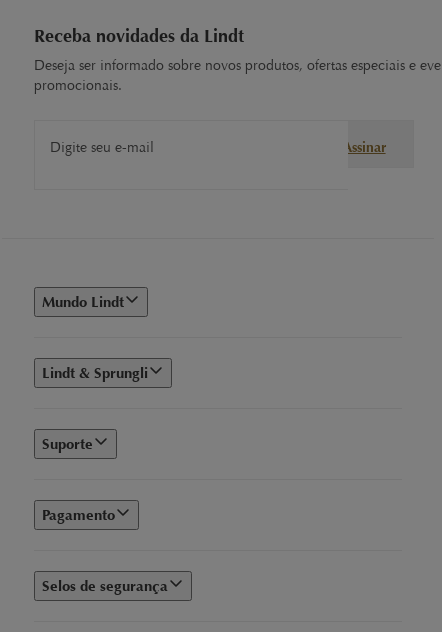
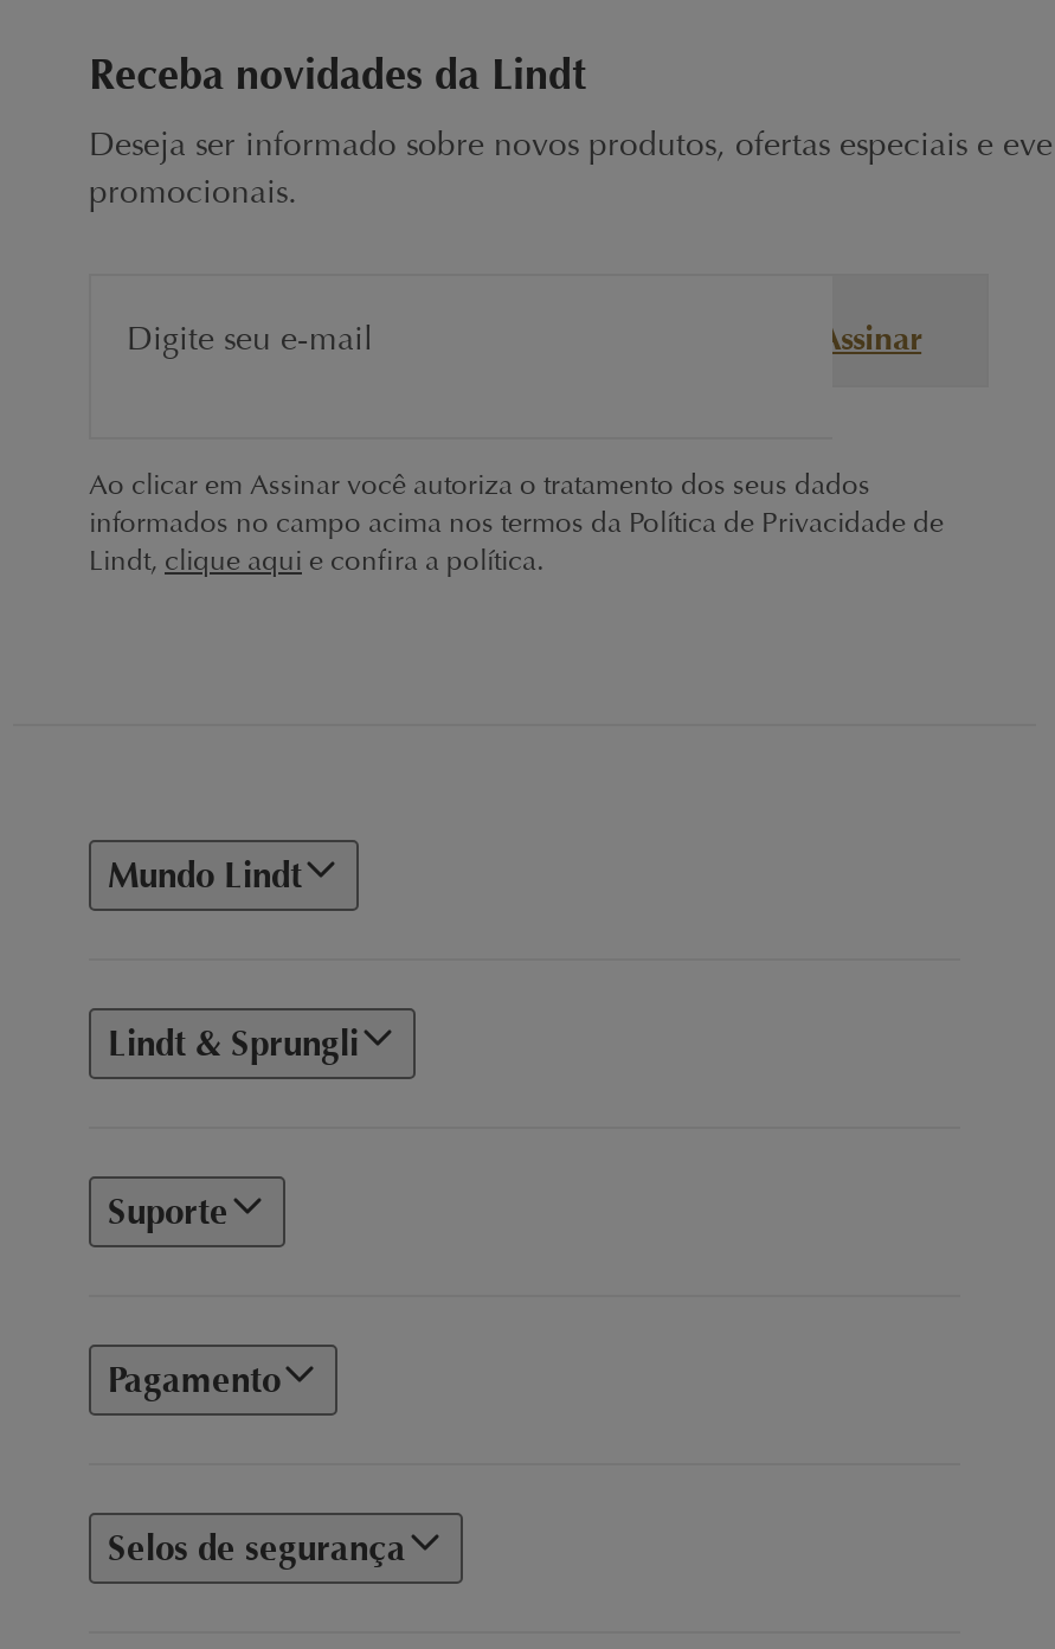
none -> [89,468,944,579] Ao clicar em Assinar você autoriza o tratamento dos seus dados | informados no campo acima nos termos da Política de Privacidade de | Lindt, clique aqui e confira a política.

